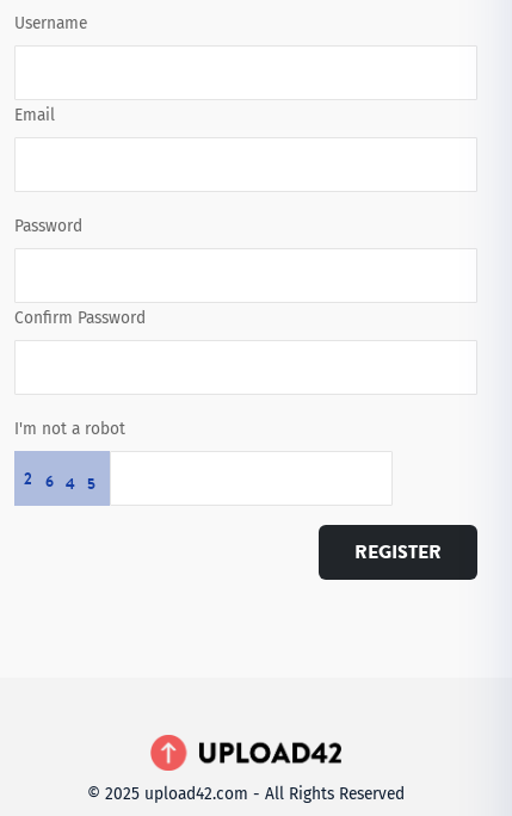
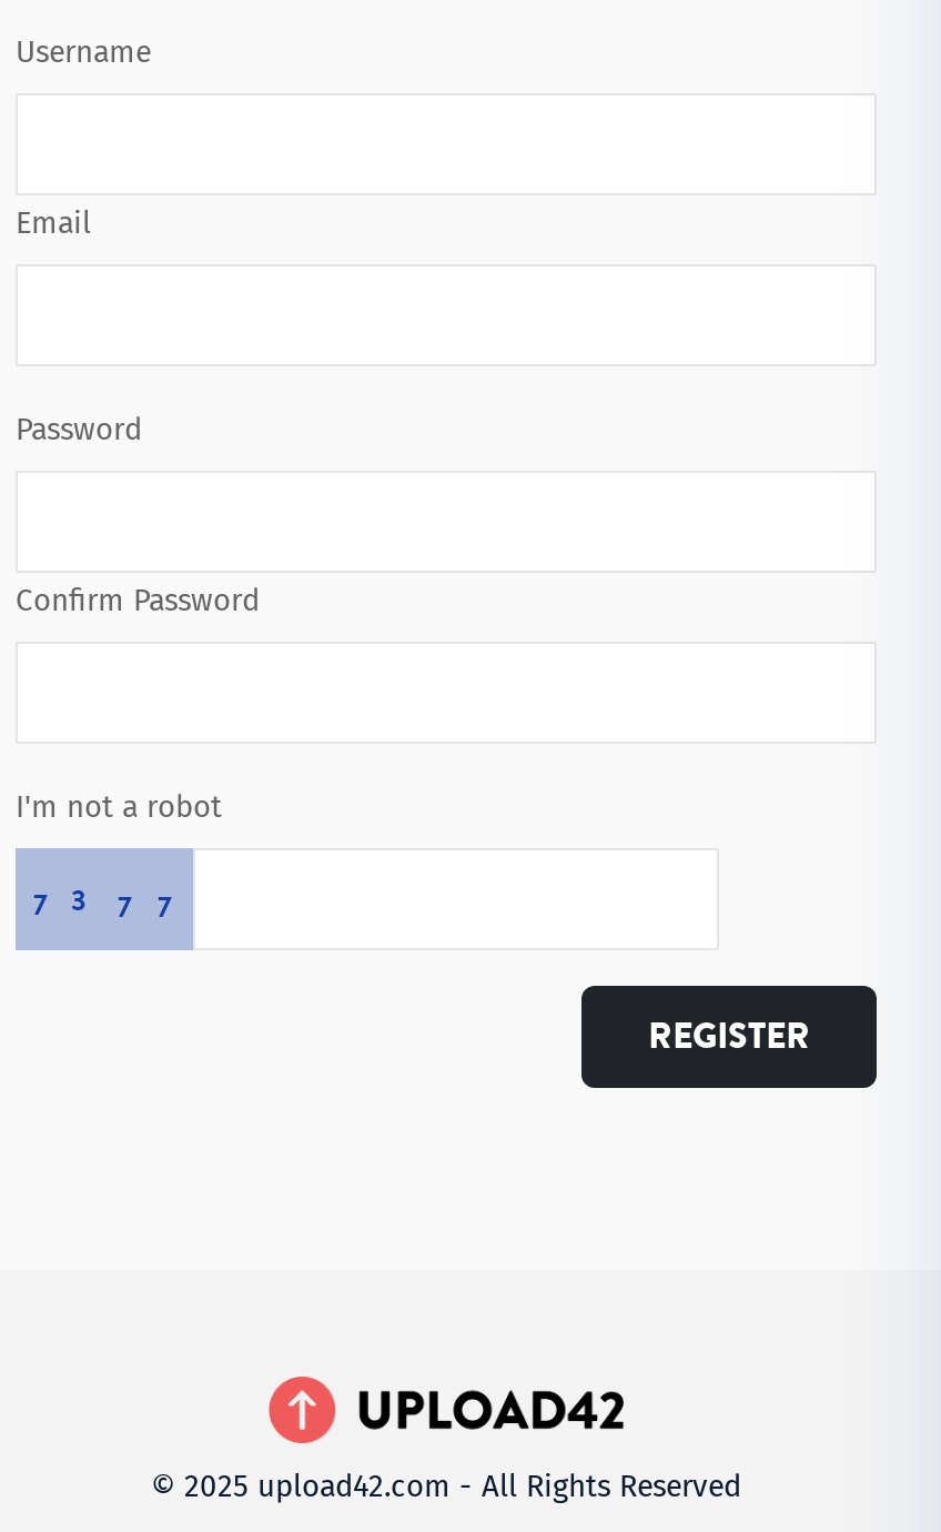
[24,467,32,490] 2 -> [71,879,87,921] 3
[45,470,54,492] 6 -> [118,885,131,927] 7
[66,472,75,495] 4 -> [158,885,171,927] 7
[87,472,95,495] 5 -> [33,883,47,925] 7

